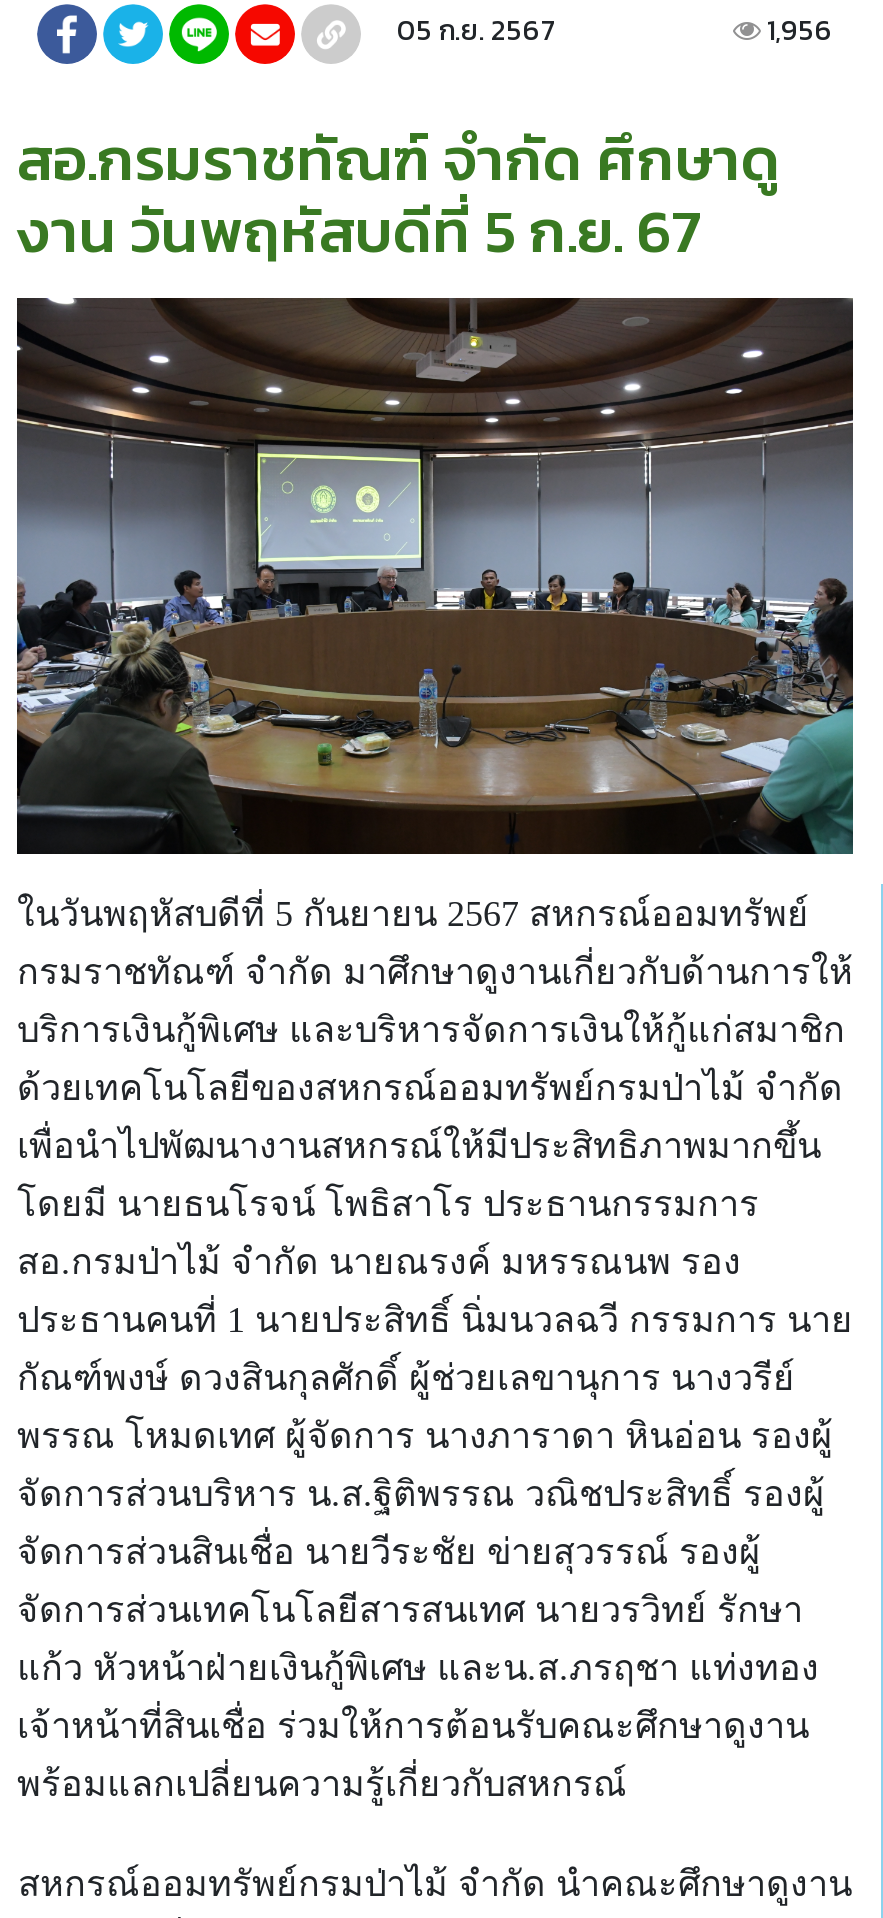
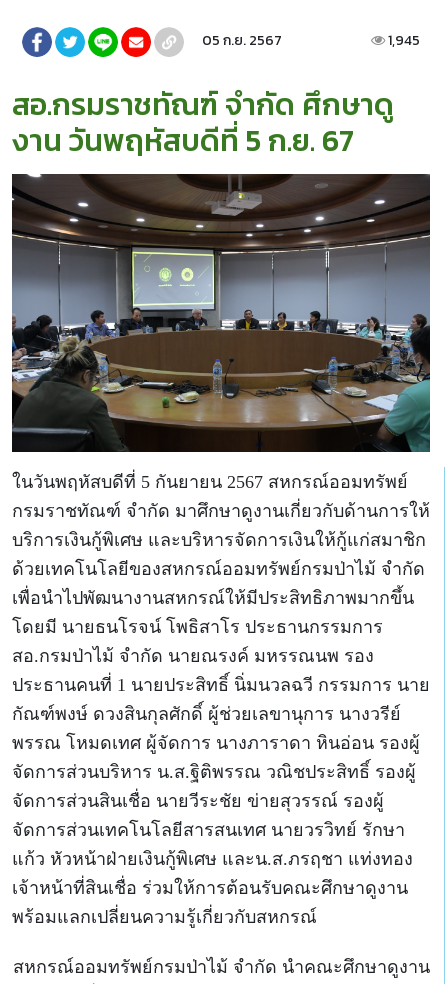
[761,10,833,52] 1,956 -> [385,30,420,51] 1,945

